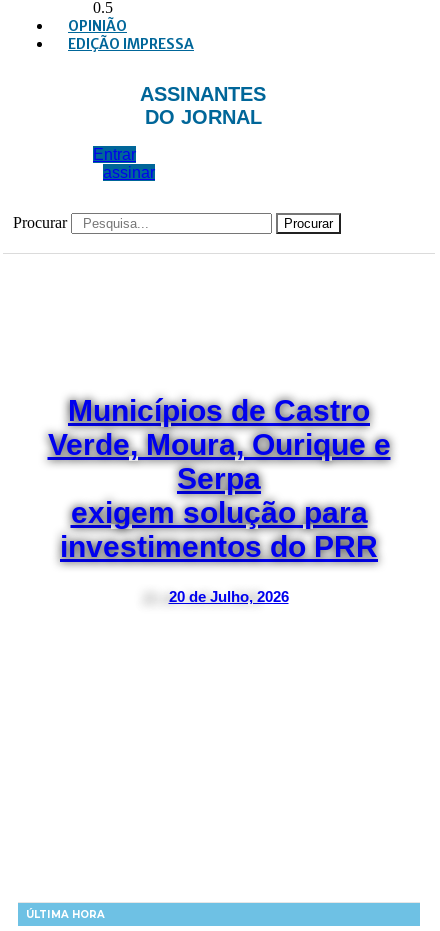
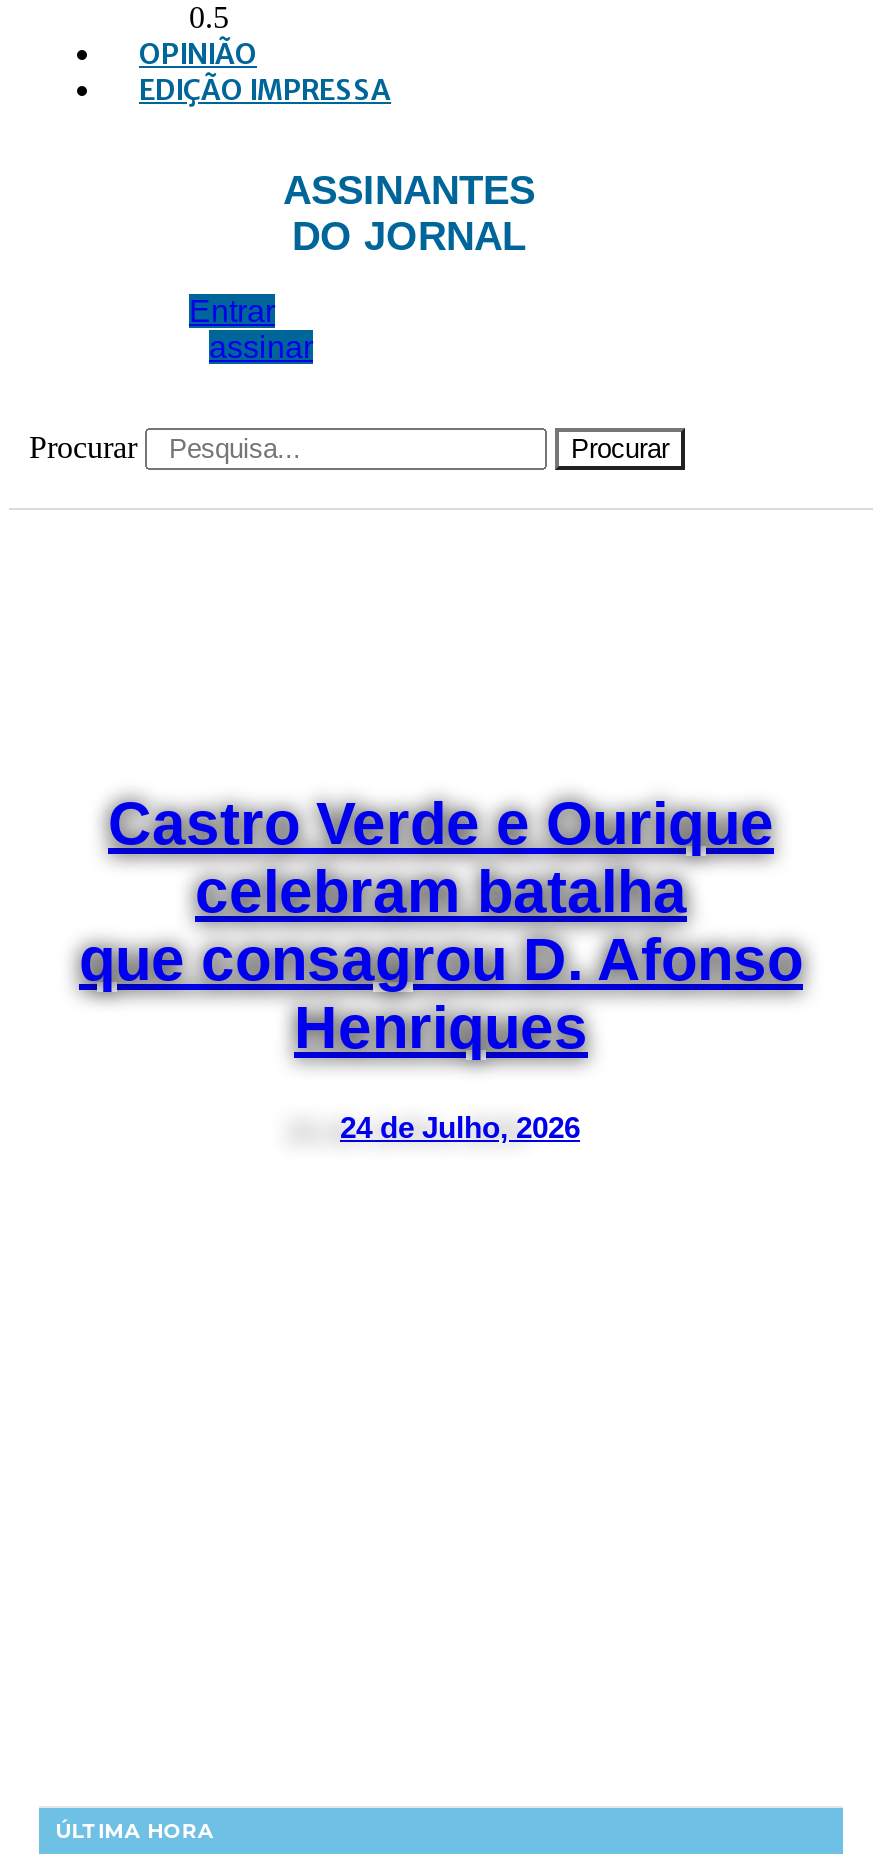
[47,394,390,563] Municípios de Castro | Verde, Moura, Ourique e | Serpa | exigem solução para | investimentos do PRR -> [79,789,803,1059] Castro Verde e Ourique | celebram batalha | que consagrou D. Afonso | Henriques
[168,588,288,605] 20 de Julho, 2026 -> [340,1111,580,1145] 24 de Julho, 2026

